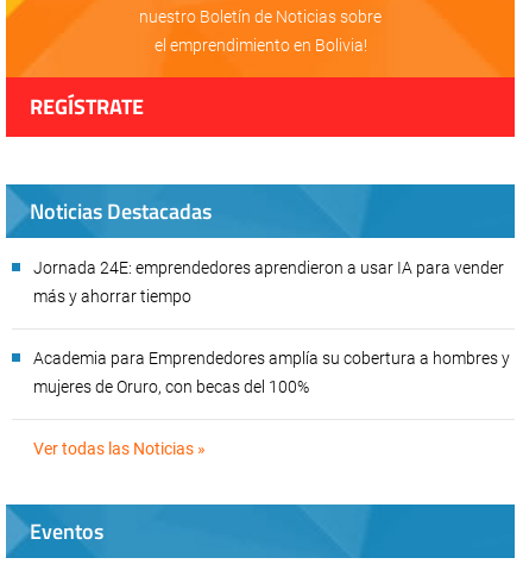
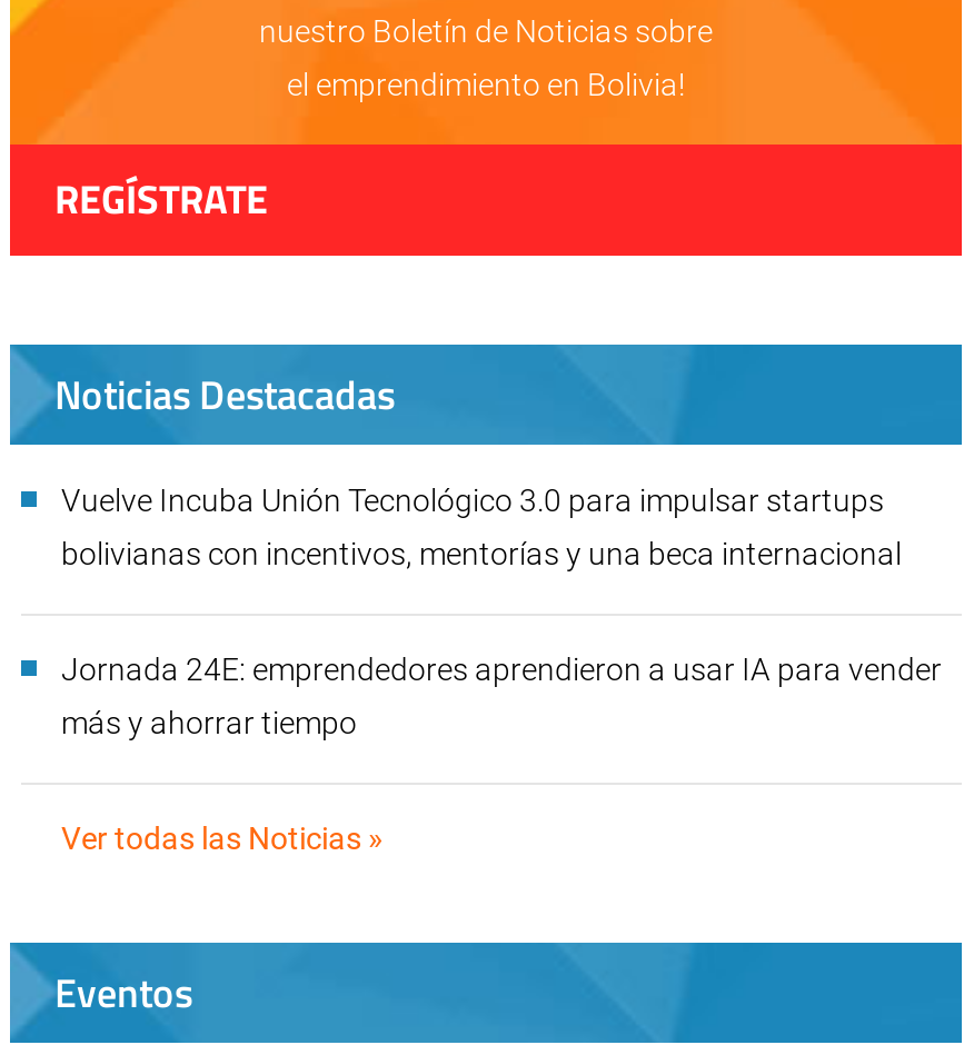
none -> [61,481,908,570] Vuelve Incuba Unión Tecnológico 3.0 para impulsar startups | bolivianas con incentivos, mentorías y una beca internacional
moved [33,258,504,305] -> [61,650,942,739]: Jornada 24E: emprendedores aprendieron a usar IA para vender | más y ahorrar tiempo
[33,348,510,396] Academia para Emprendedores amplía su cobertura a hombres y | mujeres de Oruro, con becas del 100% -> none

